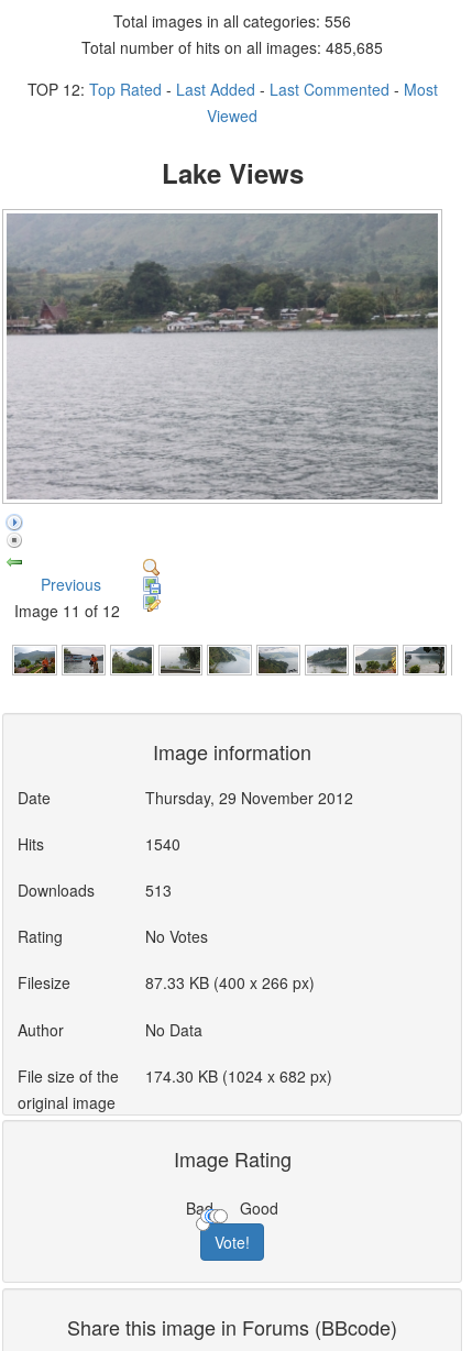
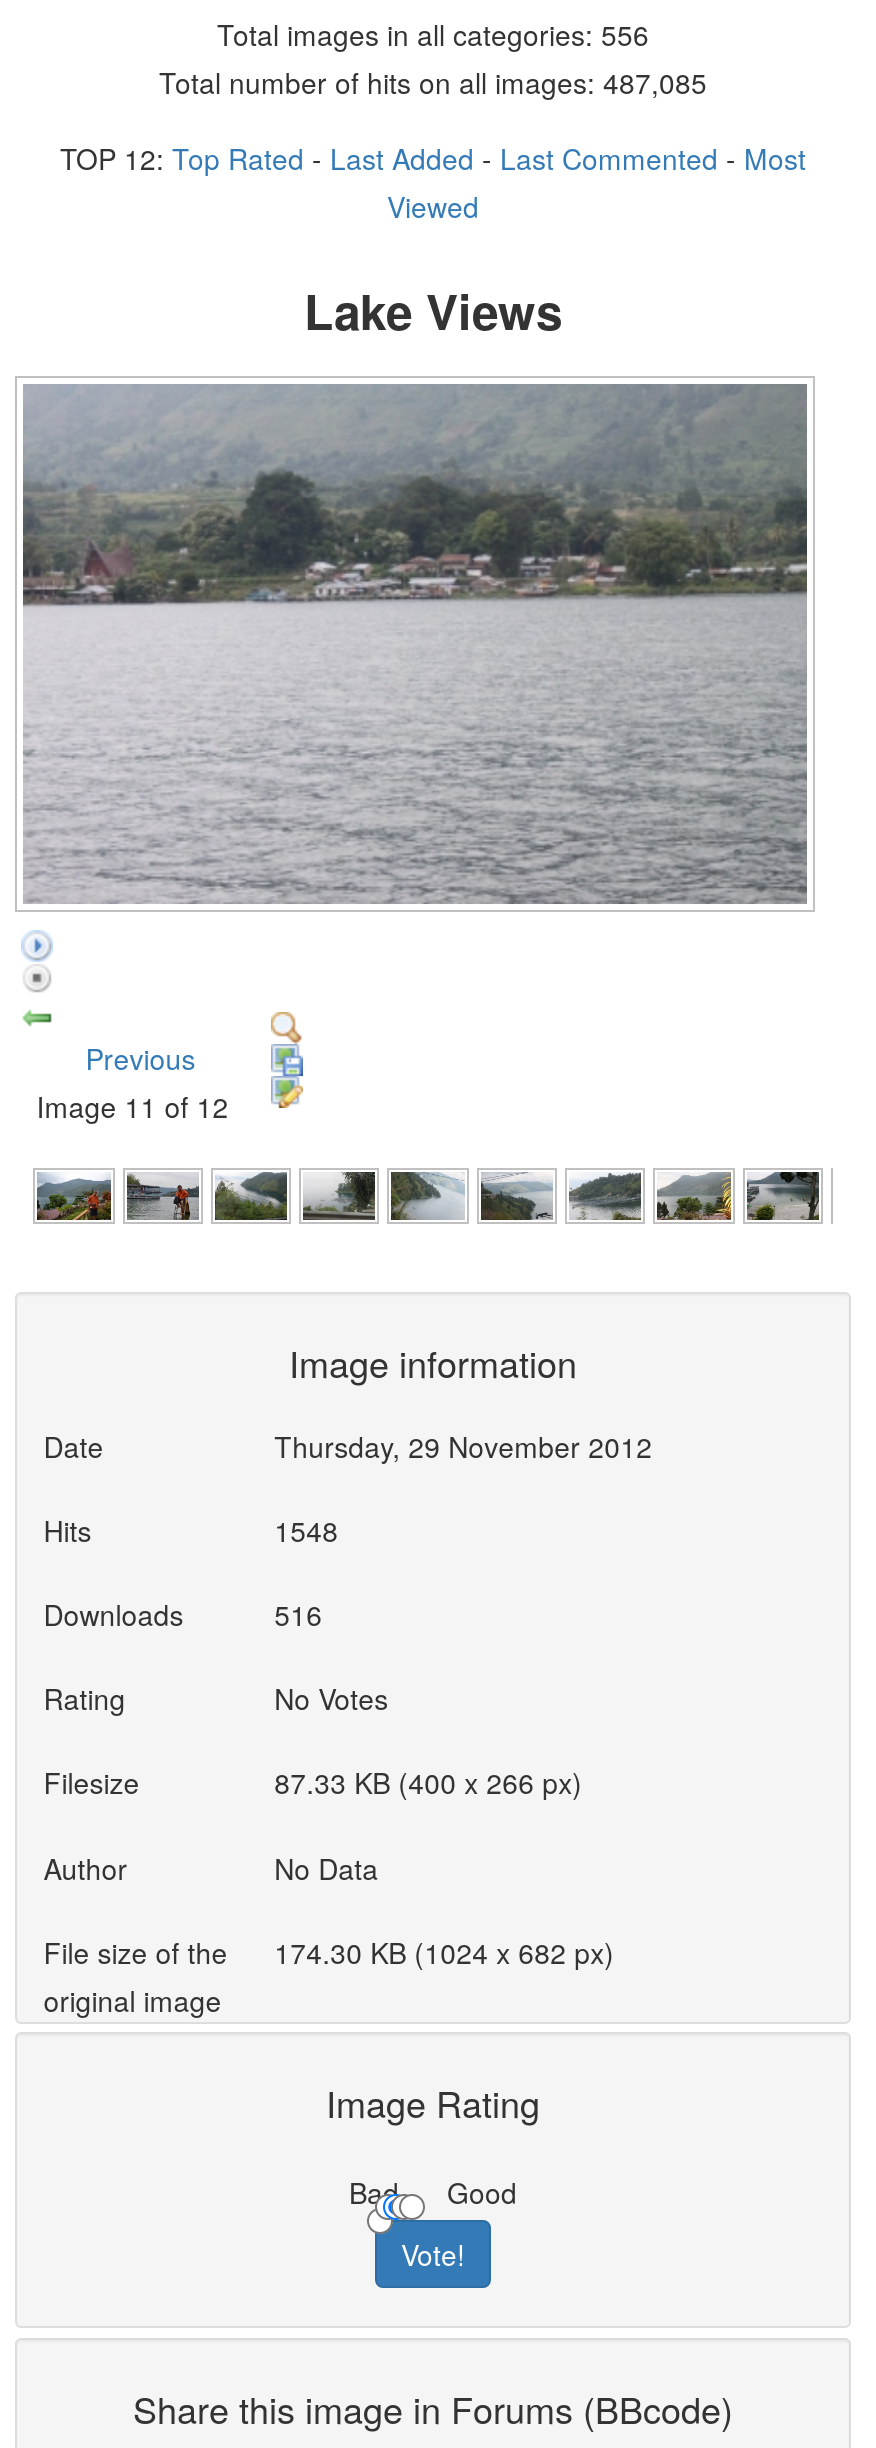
[81,36,383,58] Total number of hits on all images: 485,685 -> [159,61,707,101] Total number of hits on all images: 487,085
[145,833,180,855] 1540 -> [274,1510,338,1550] 1548
[145,879,171,901] 513 -> [274,1594,322,1634] 516

